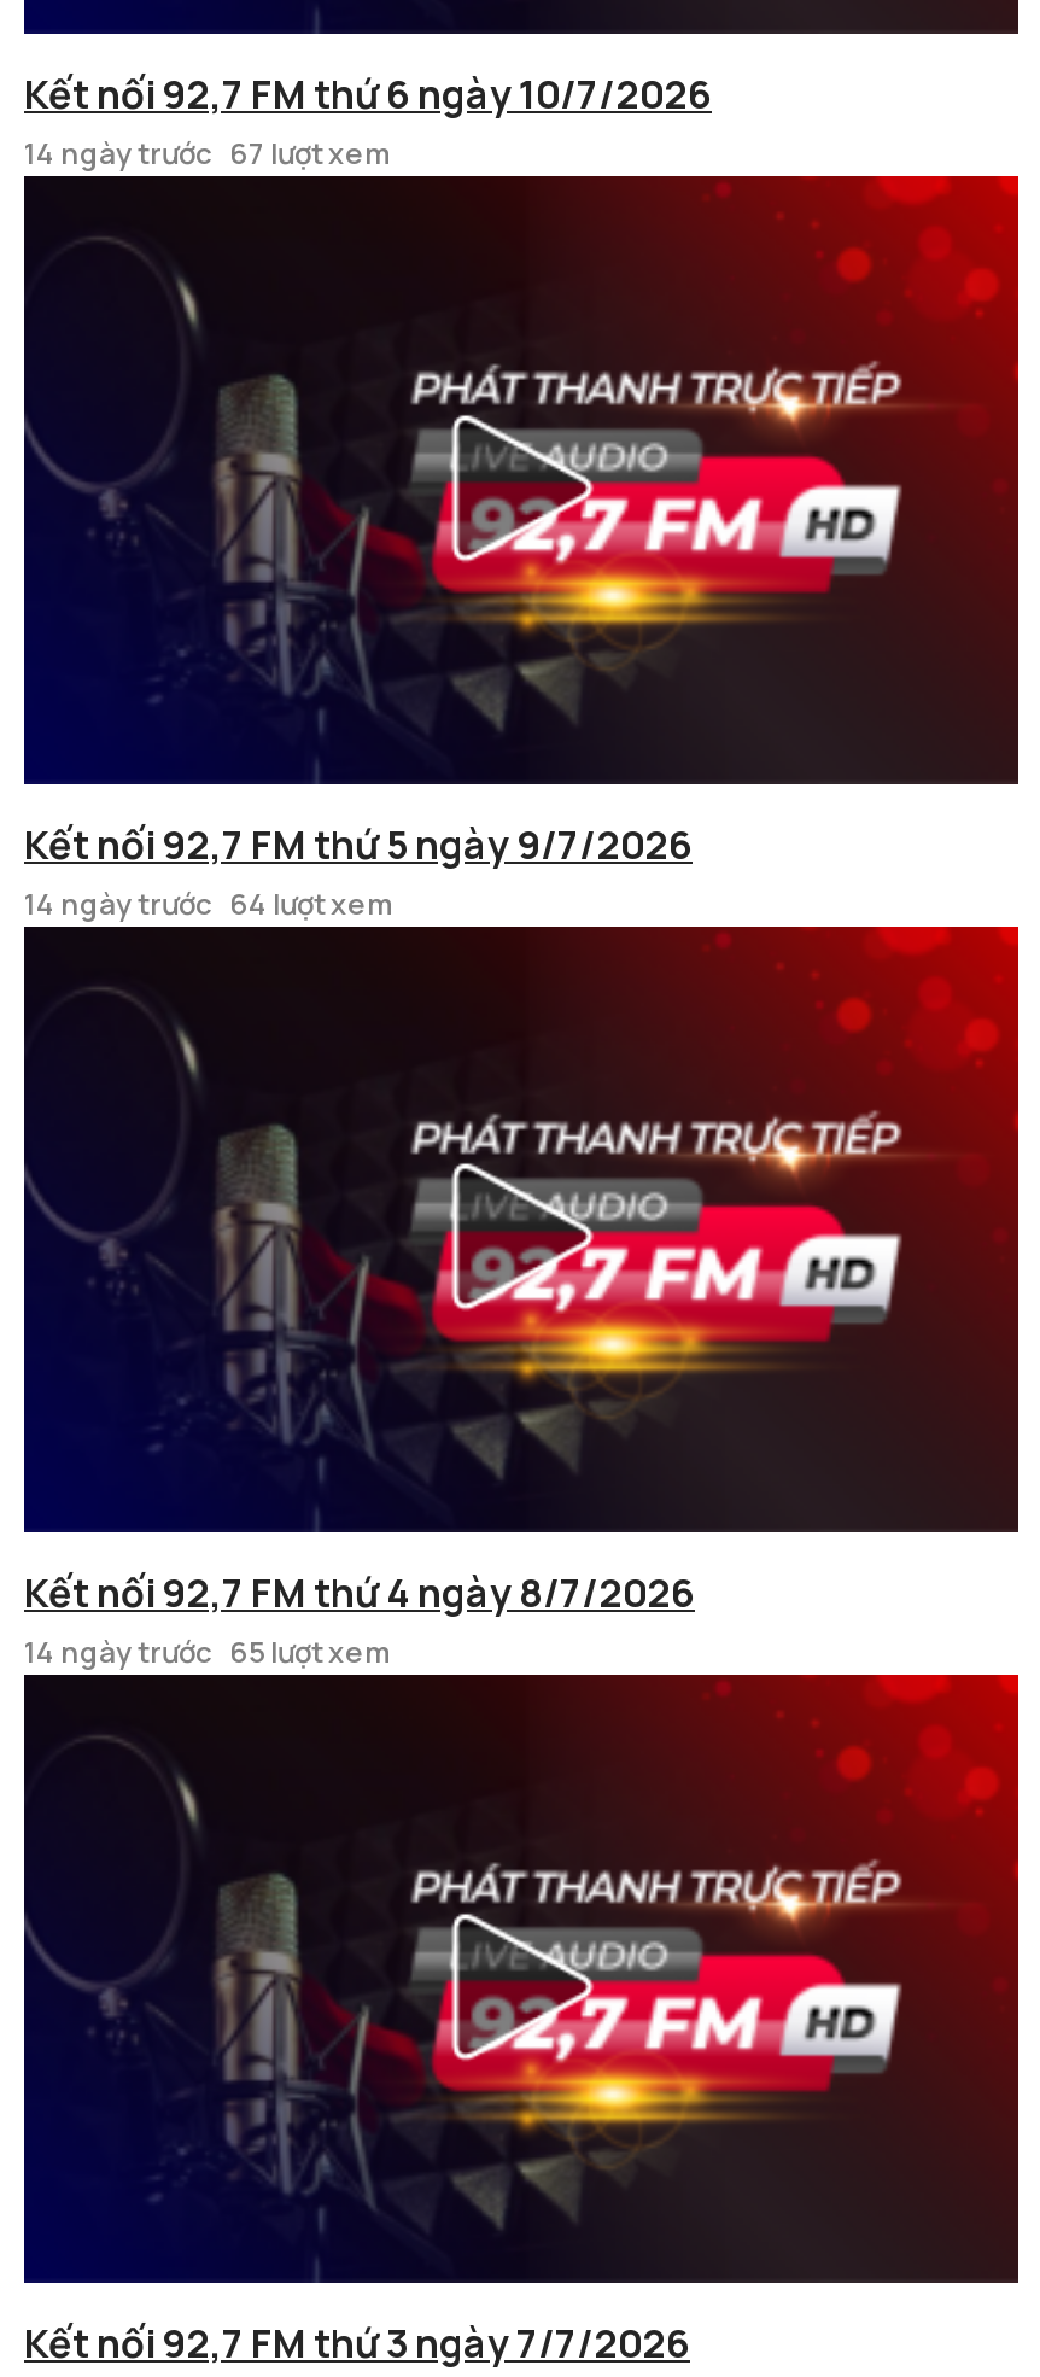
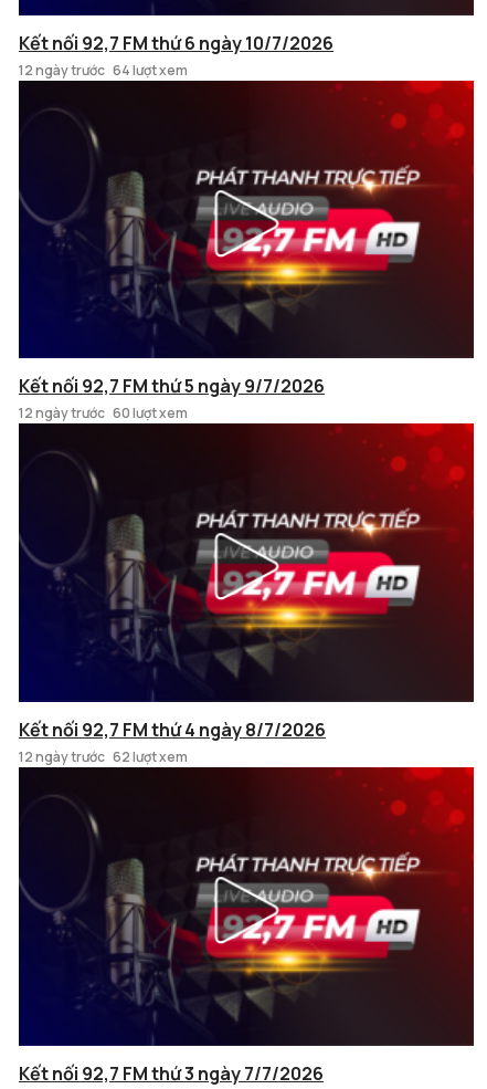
[24,132,391,173] 14 ngày trước 67 lượt xem -> [19,61,188,79] 12 ngày trước 64 lượt xem
[24,882,393,923] 14 ngày trước 64 lượt xem -> [19,404,188,423] 12 ngày trước 60 lượt xem
[24,1631,391,1672] 14 ngày trước 65 lượt xem -> [19,747,188,766] 12 ngày trước 62 lượt xem

